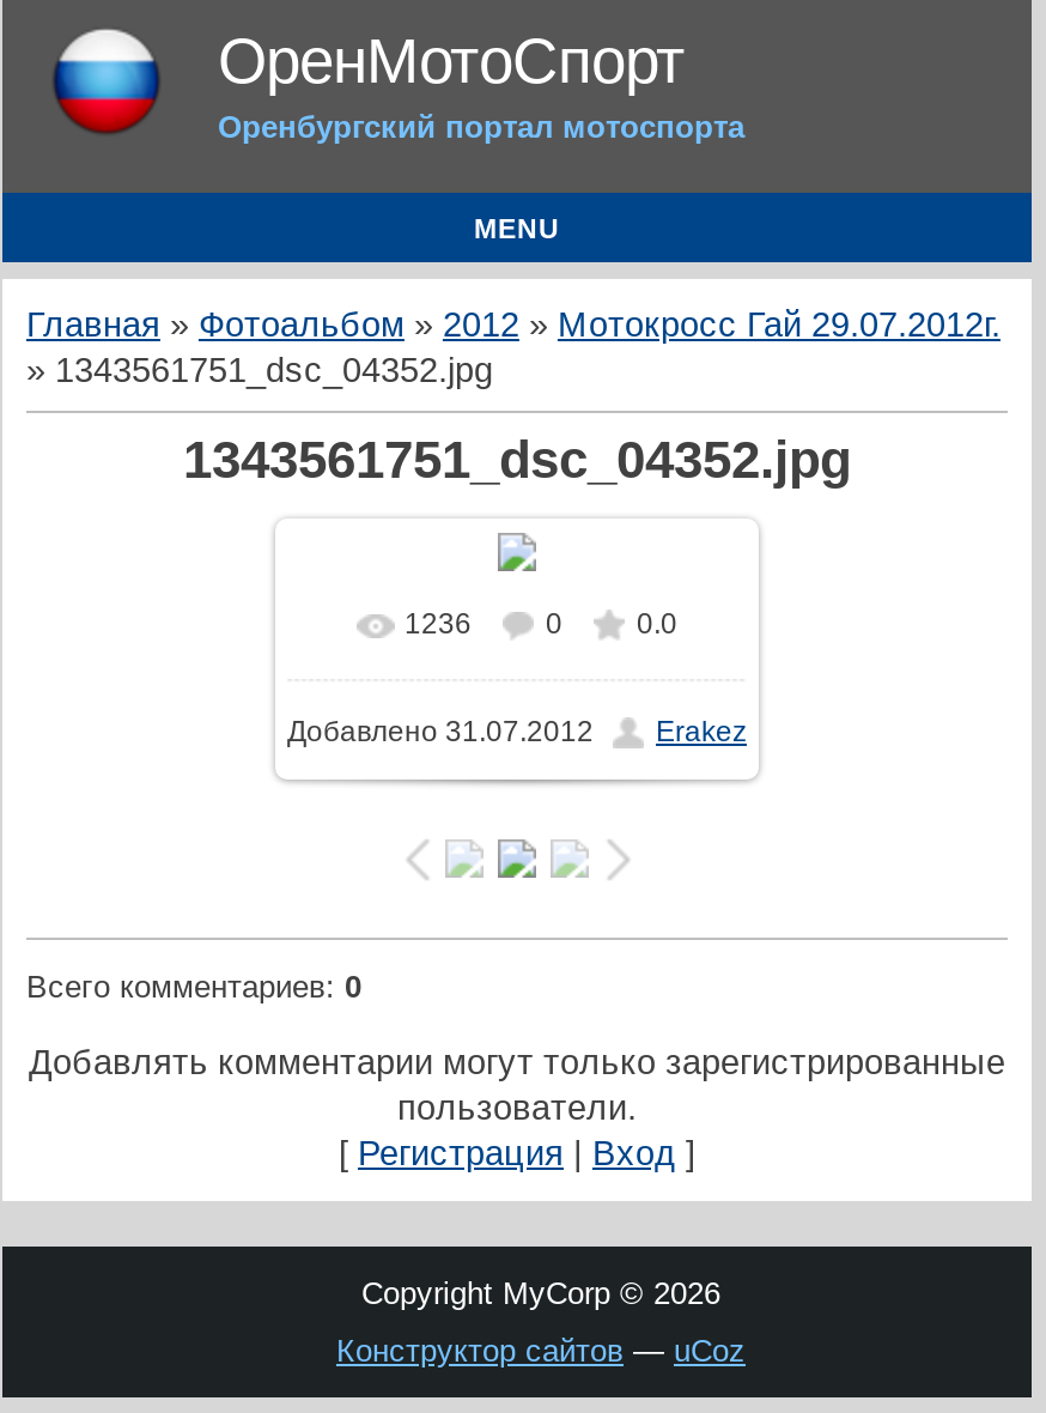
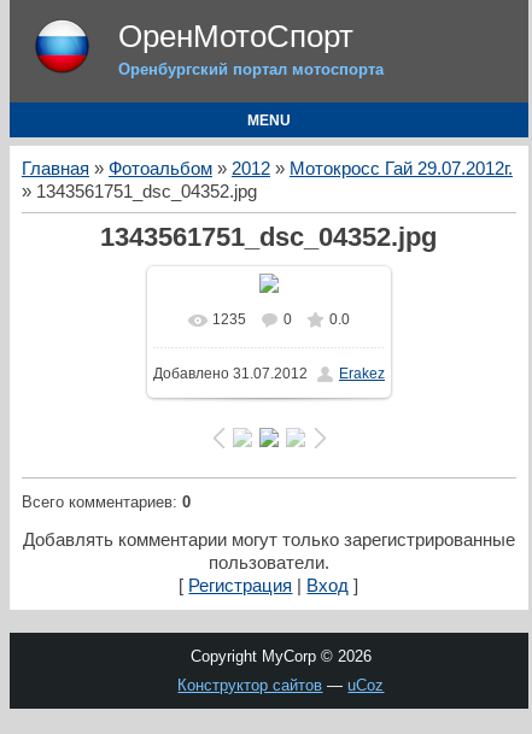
[405,608,472,641] 1236 -> [212,311,246,328] 1235

